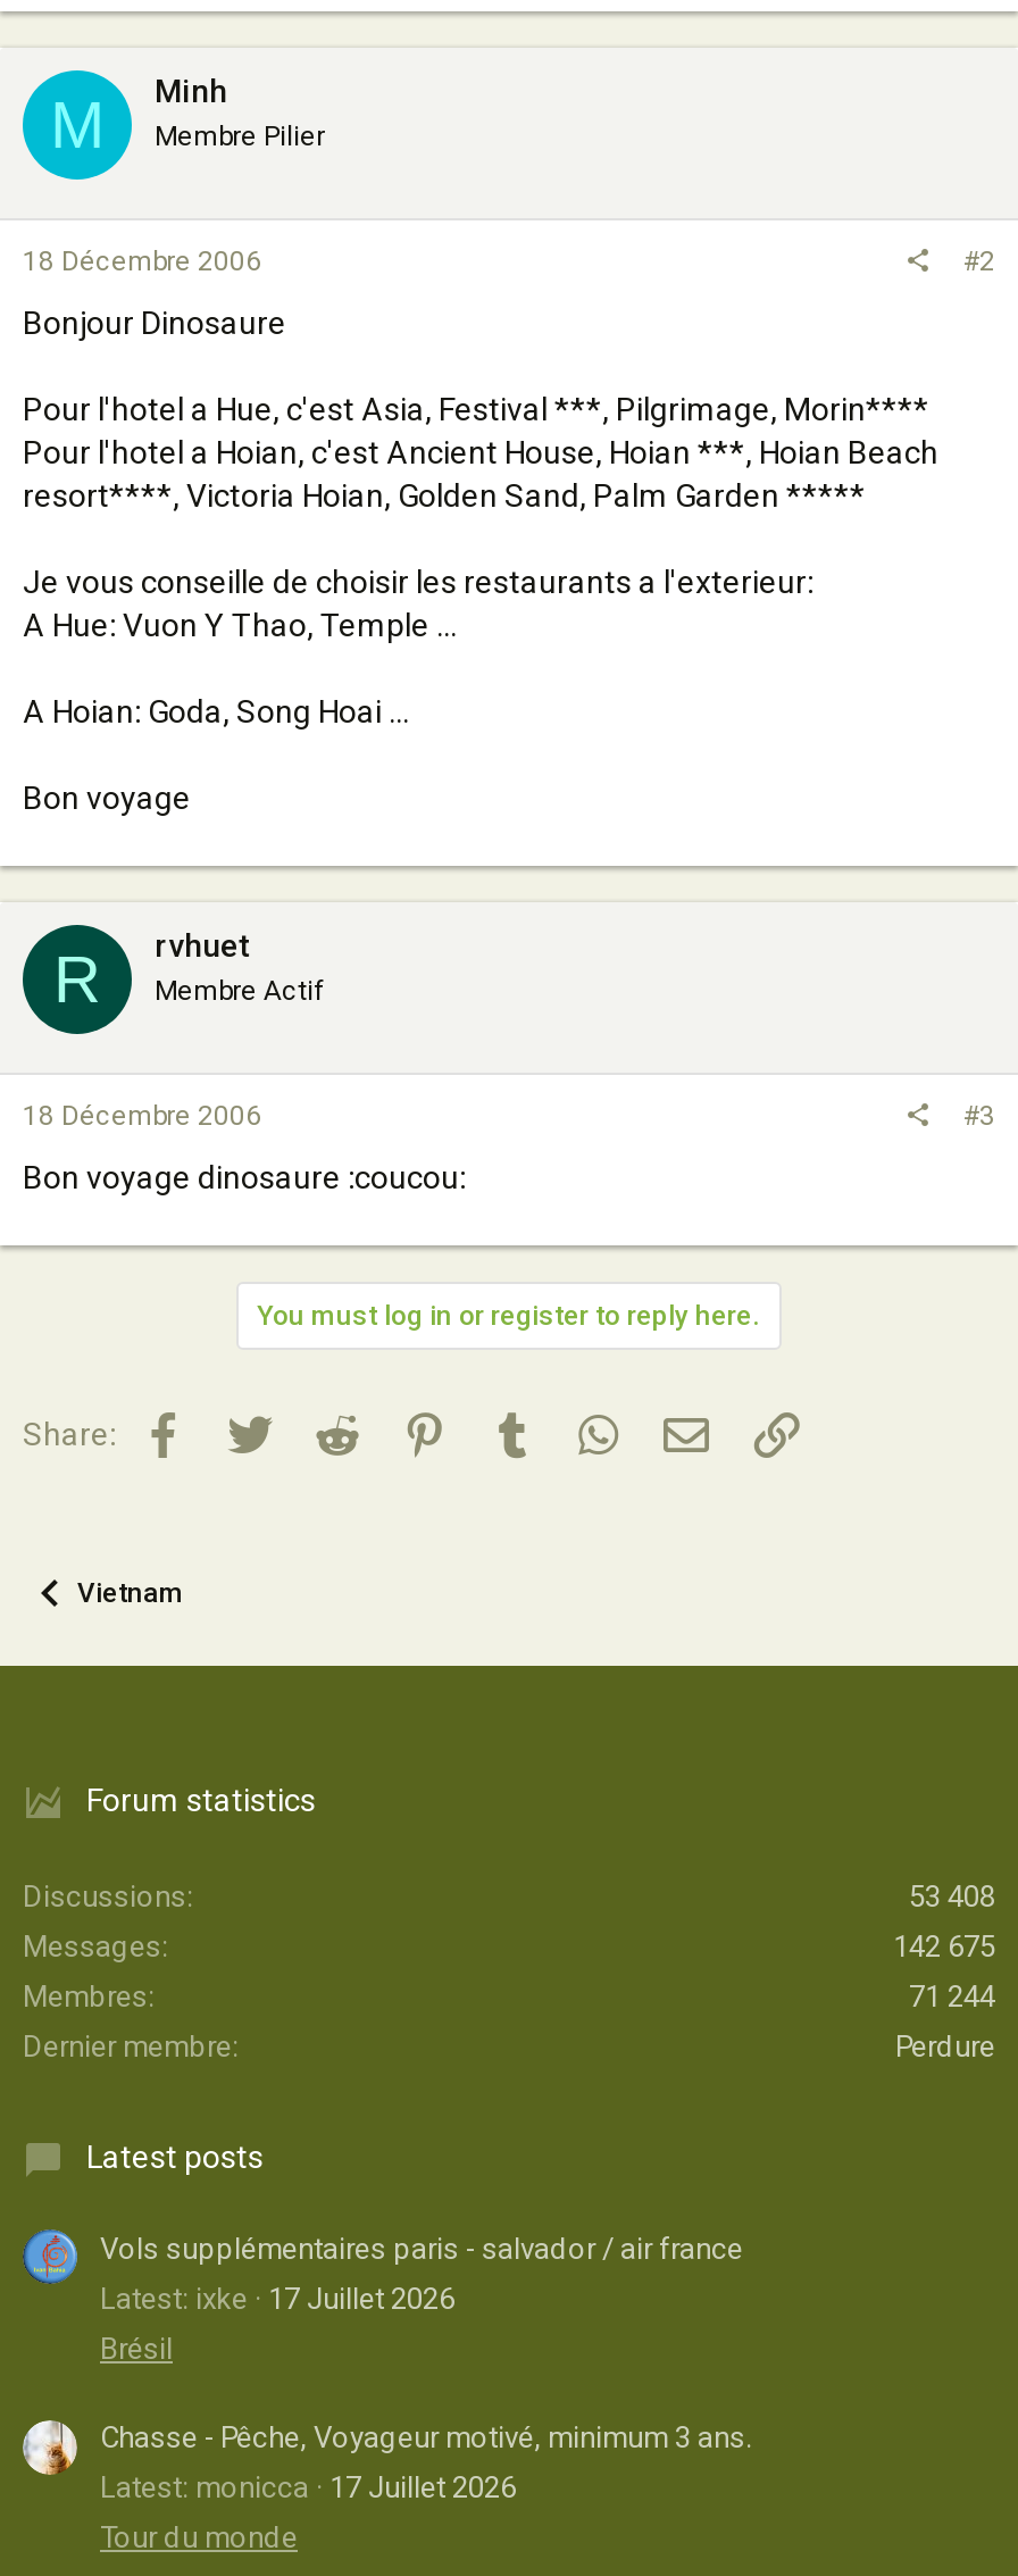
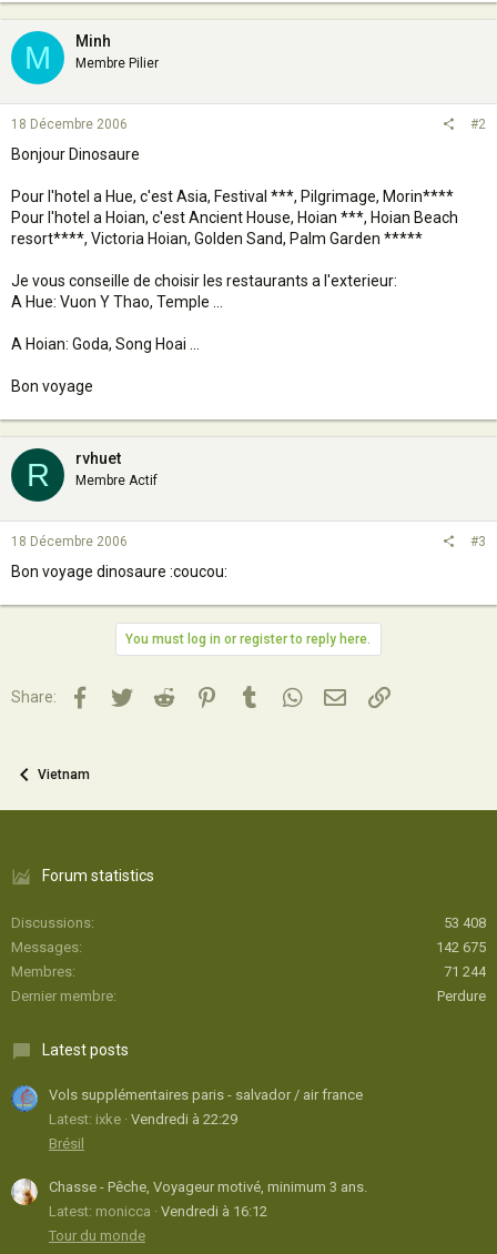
[100,2281,454,2315] Latest: ixke 17 Juillet 2026 -> [49,1111,237,1127] Latest: ixke Vendredi à 22:29
[100,2471,516,2505] Latest: monicca 17 Juillet 2026 -> [49,1203,267,1220] Latest: monicca Vendredi à 16:12

